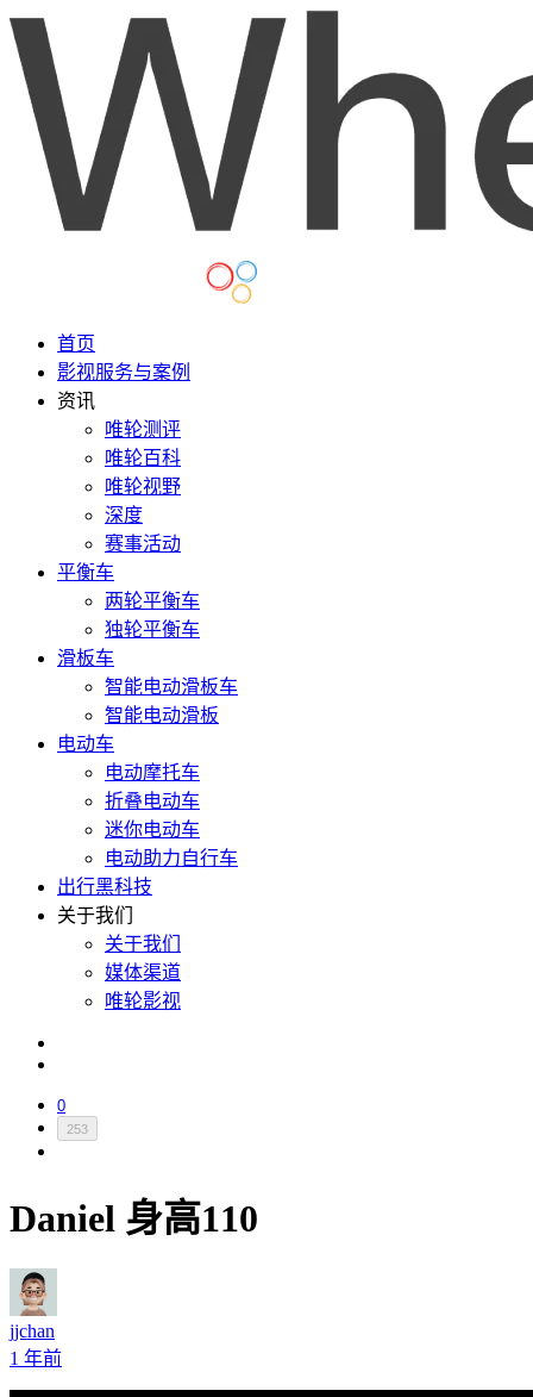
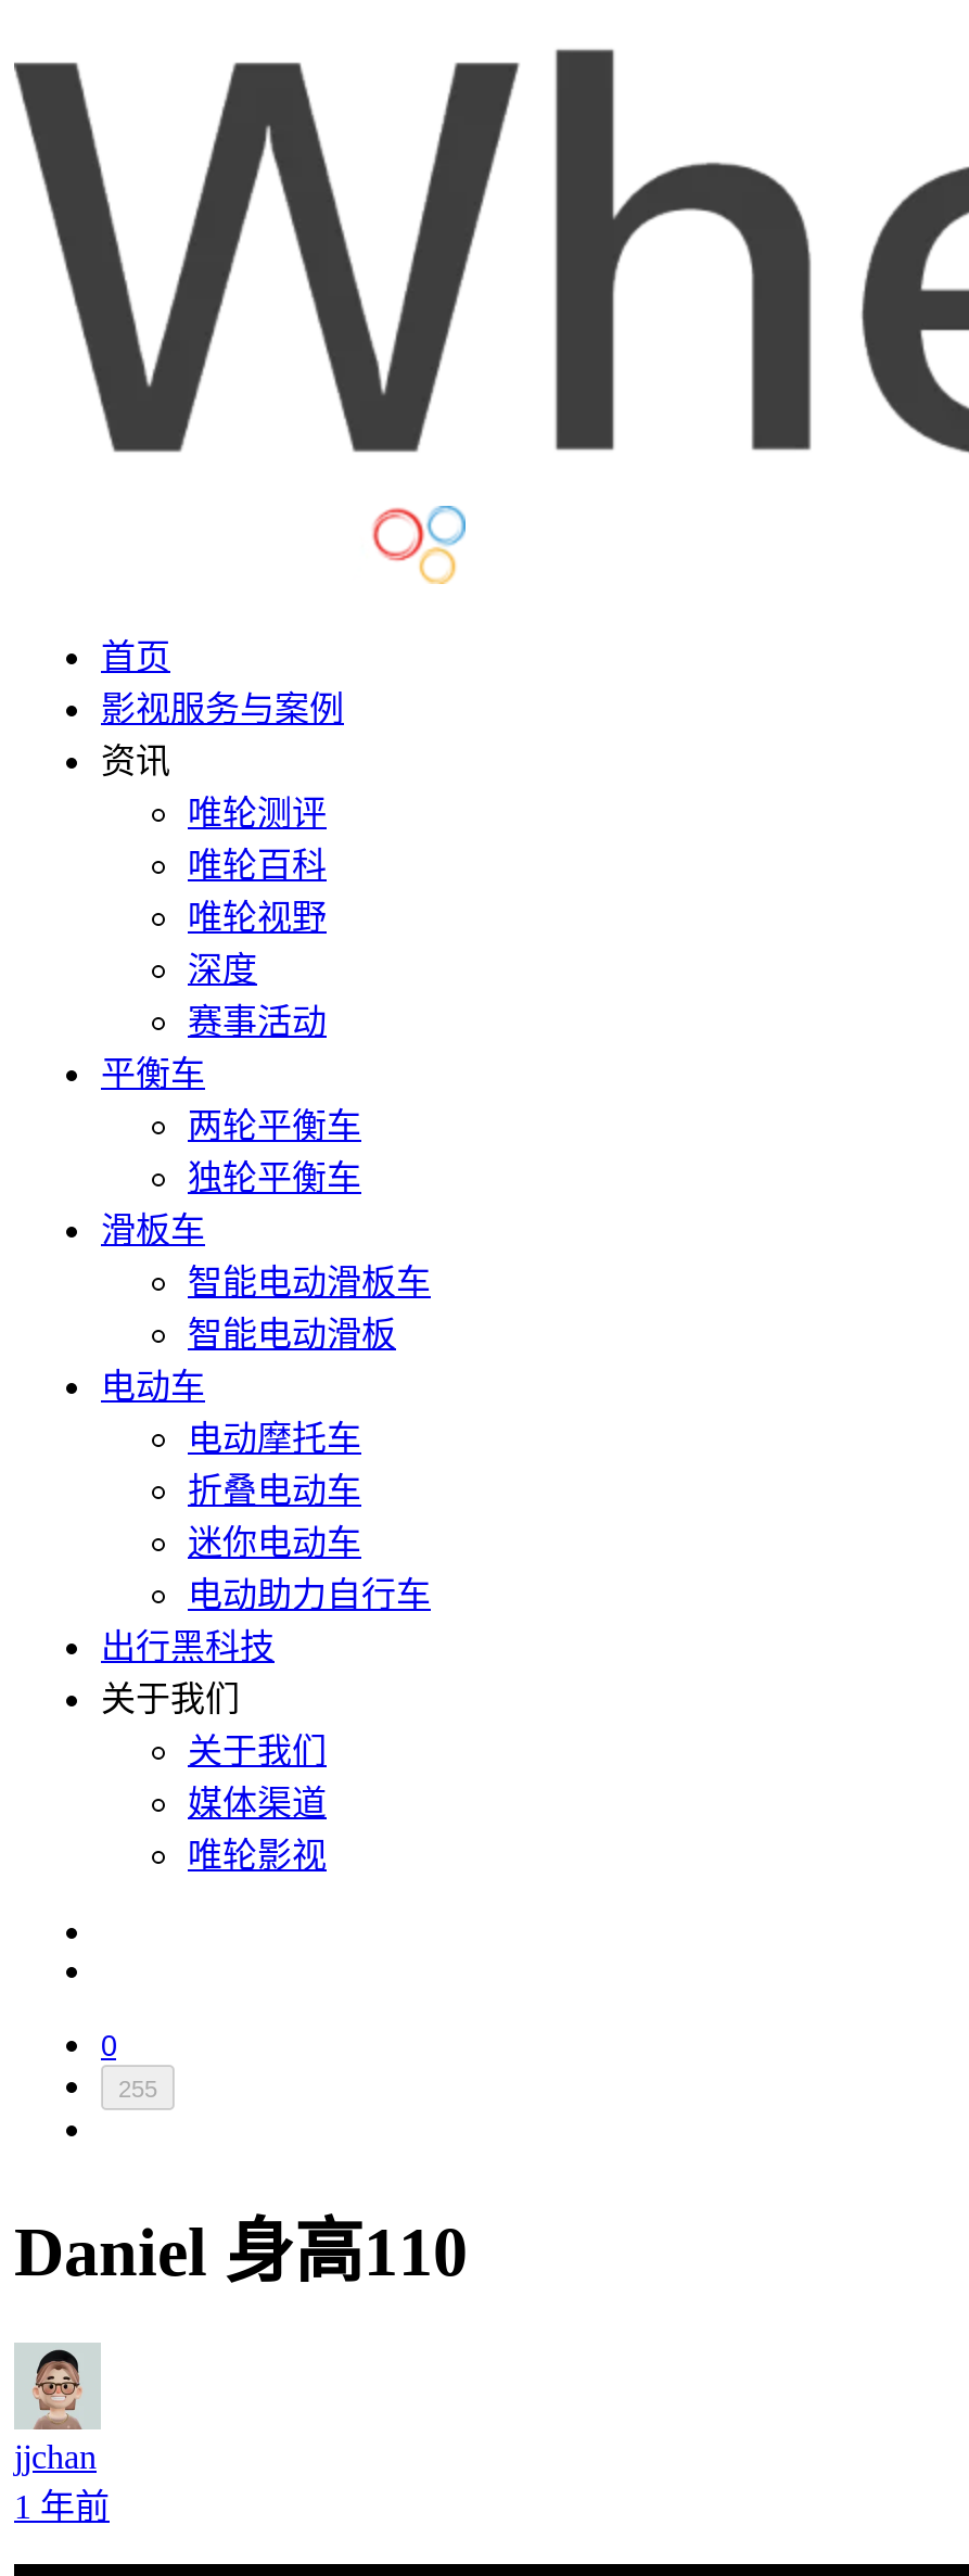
[67,1122,88,1136] 253 -> [118,2076,157,2102] 255

